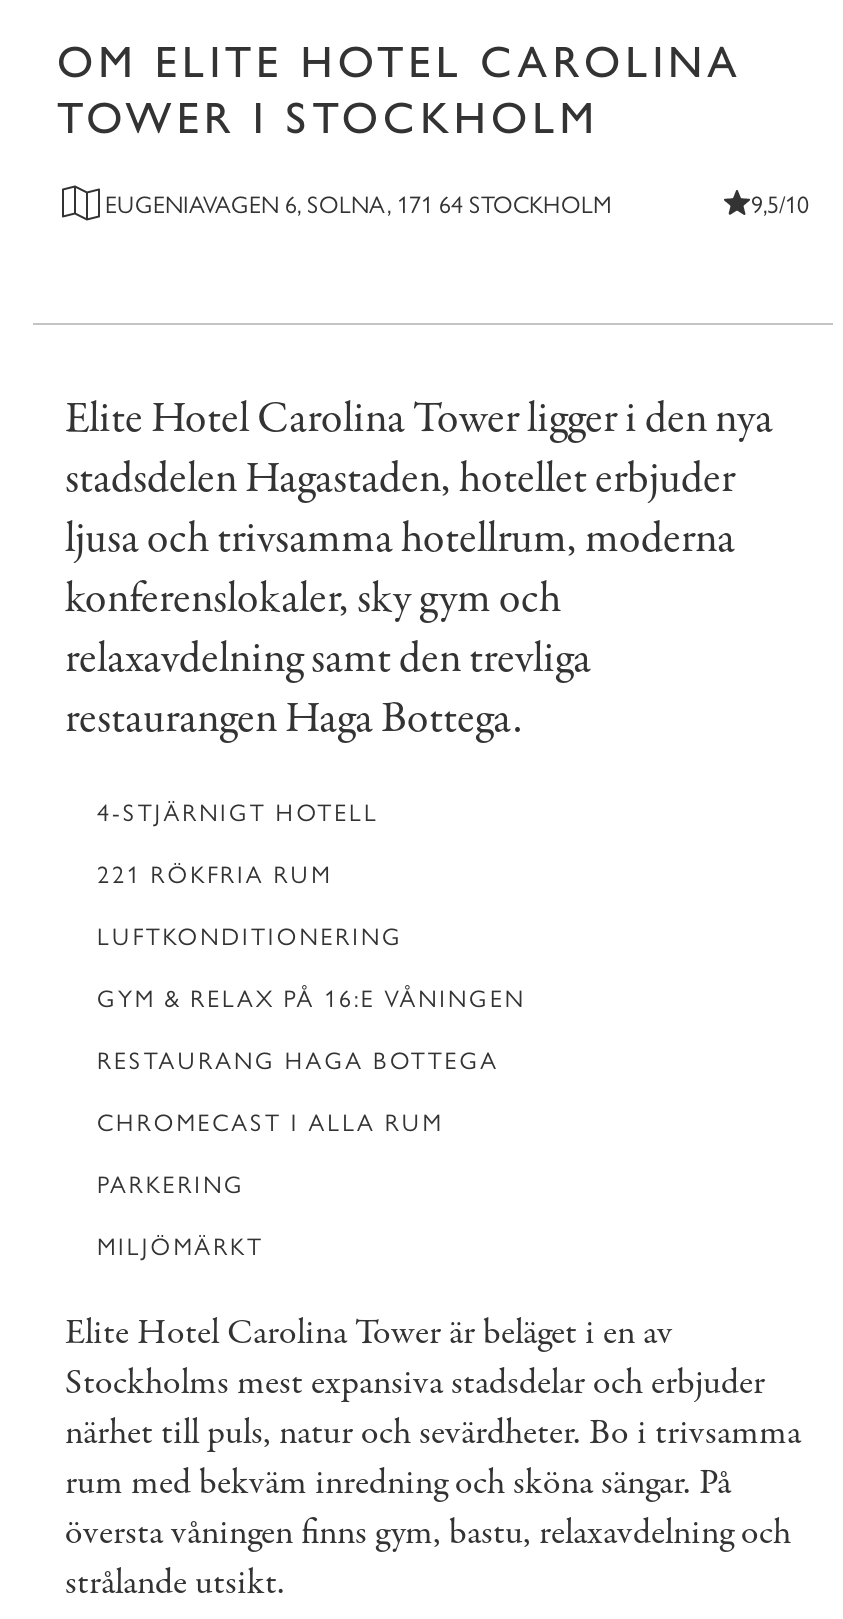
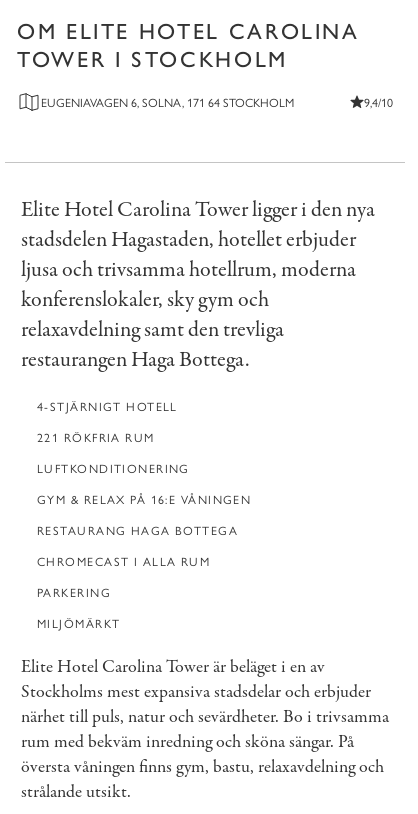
[751,185,809,221] 9,5/10 -> [364,93,393,111] 9,4/10

